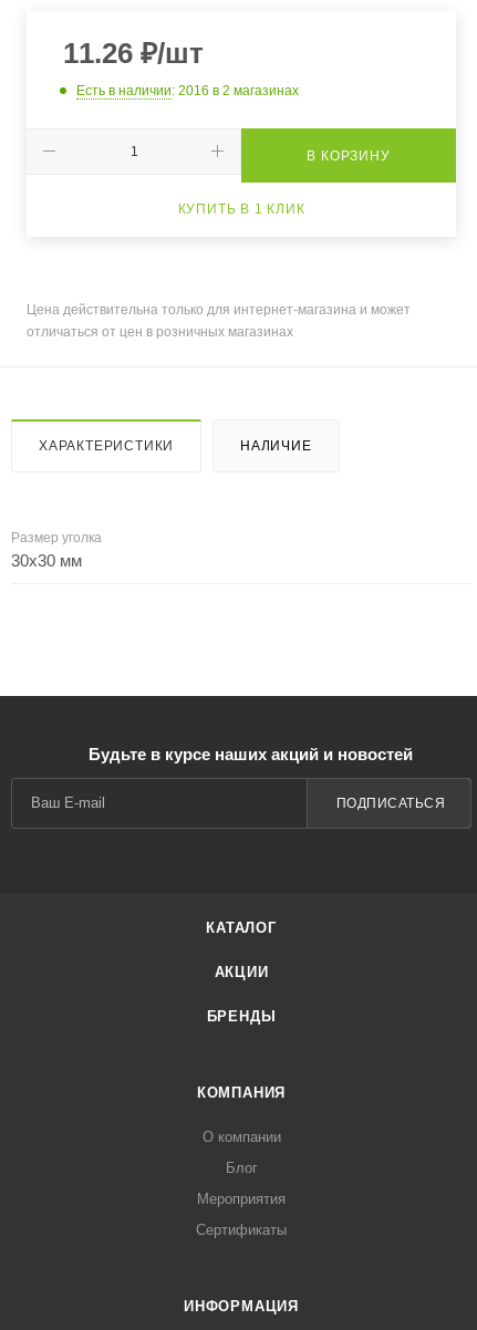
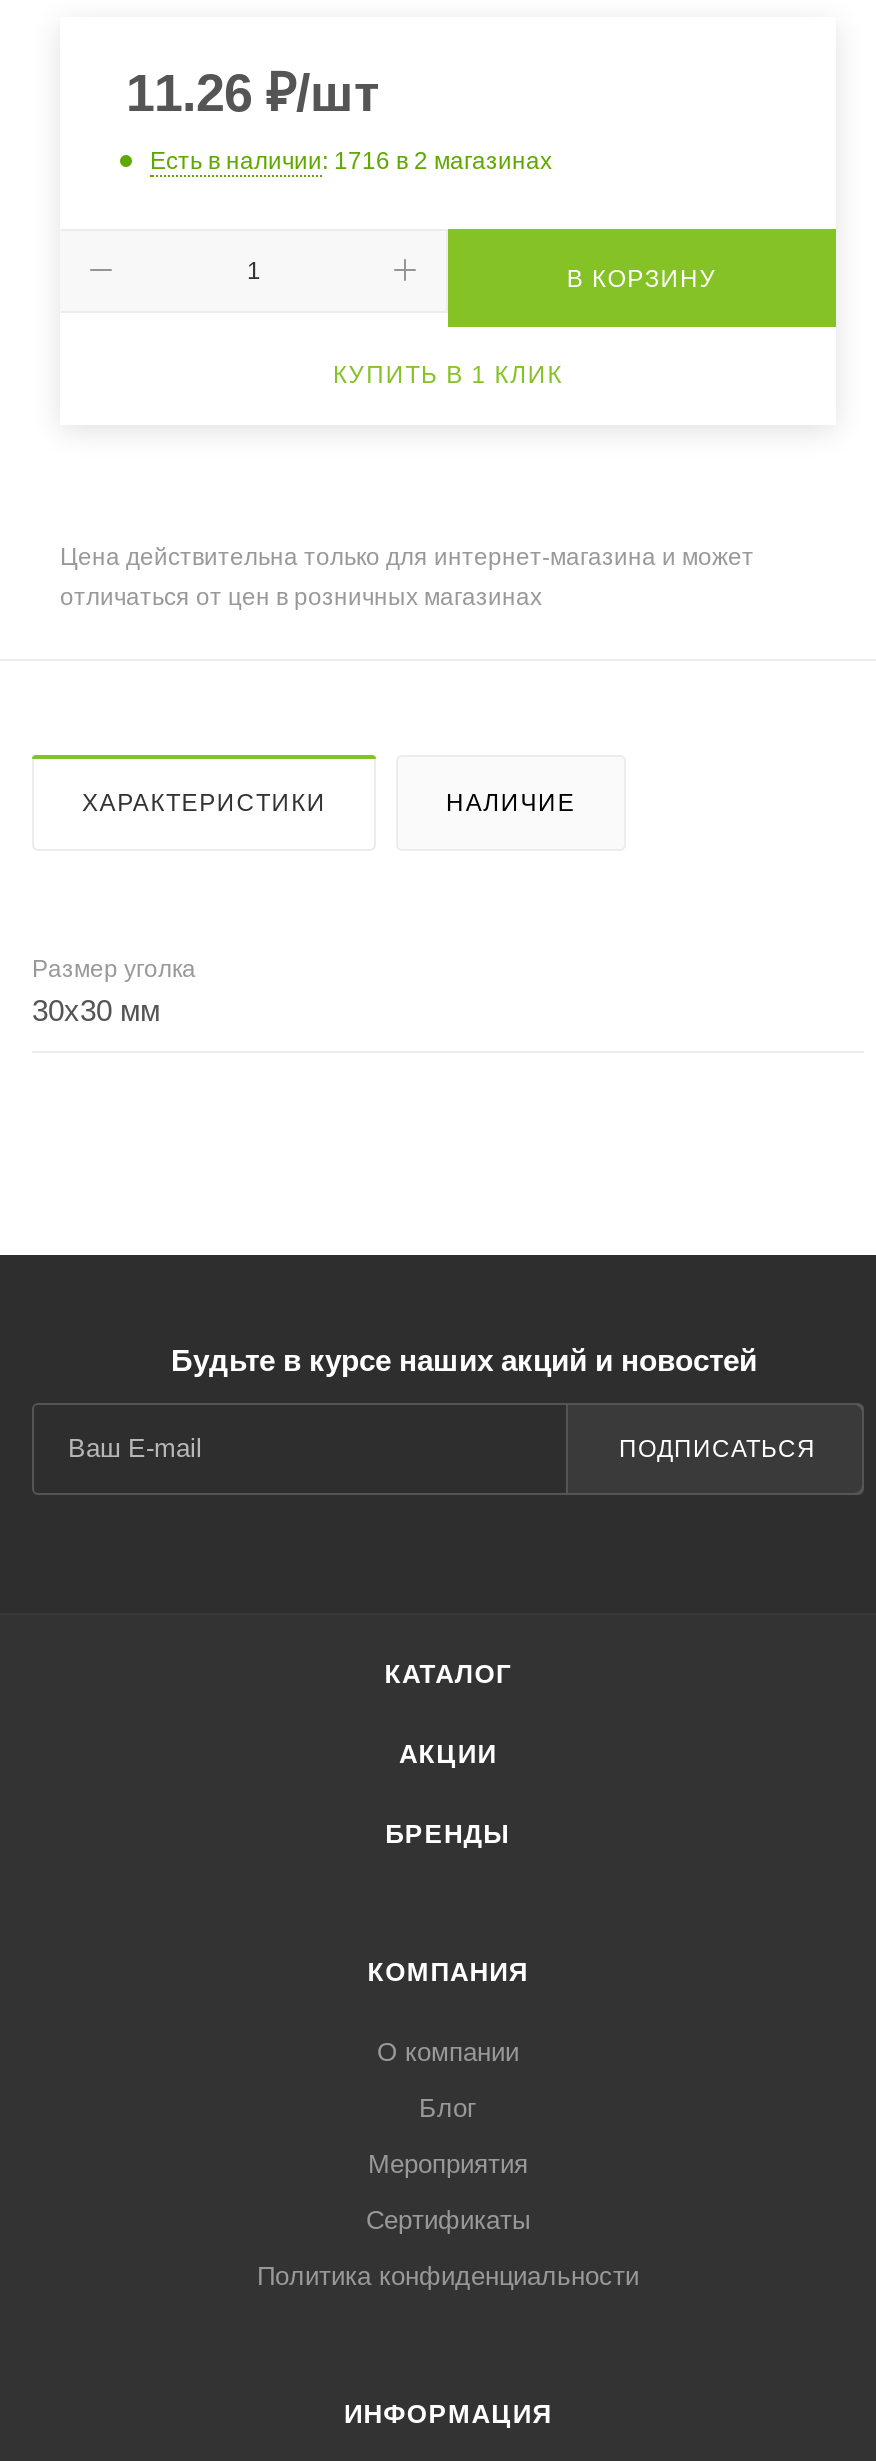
[76,82,299,98] Есть в наличии: 2016 в 2 магазинах -> [150,146,552,174] Есть в наличии: 1716 в 2 магазинах
none -> [257,2262,639,2292] Политика конфиденциальности

